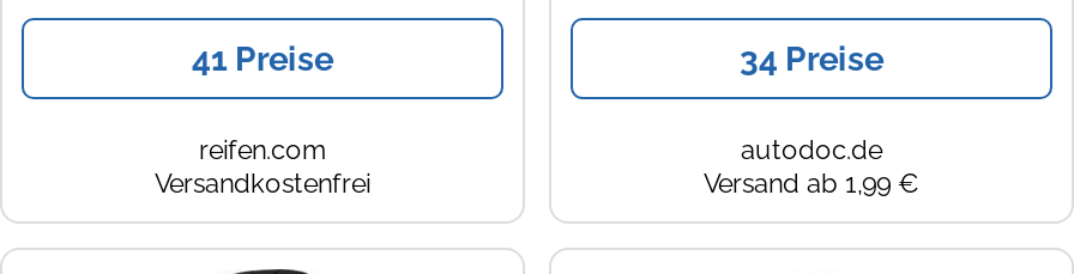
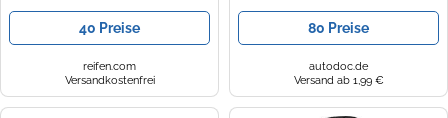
[192,40,333,78] 41 Preise -> [79,20,140,36] 40 Preise
[740,40,883,78] 34 Preise -> [308,20,369,36] 80 Preise

